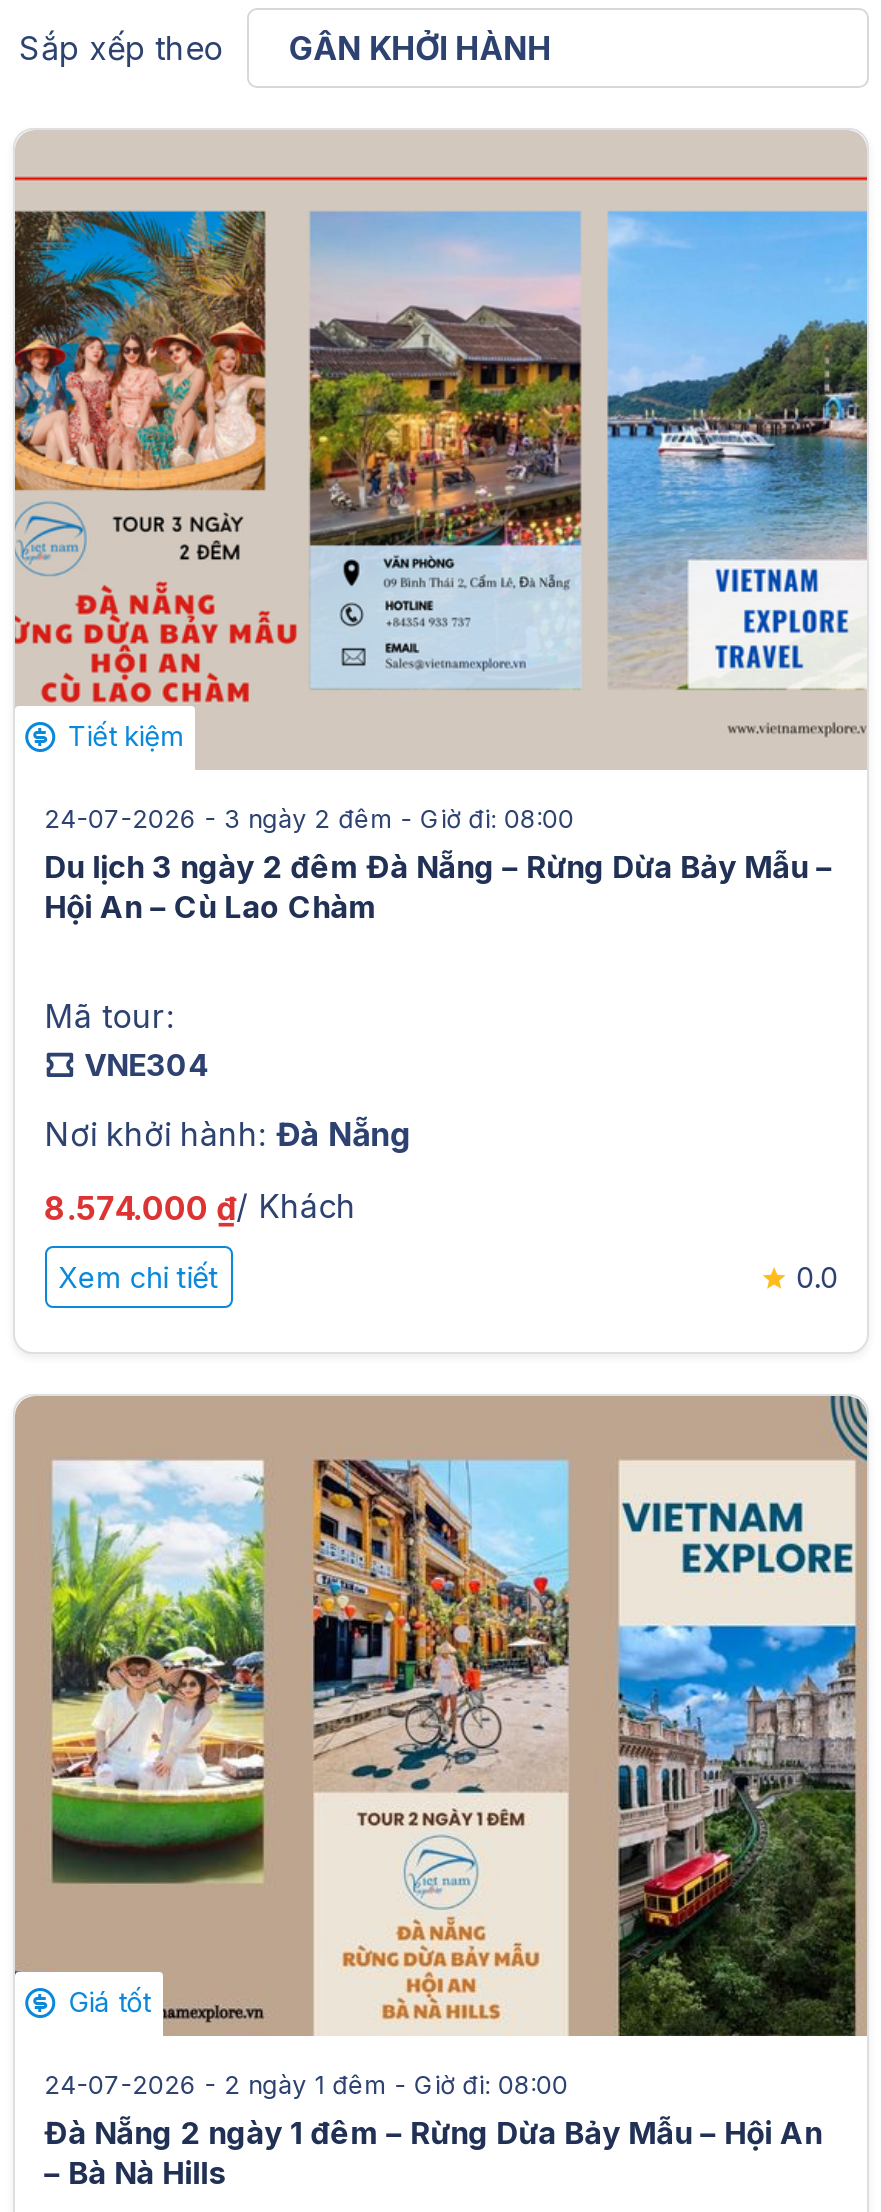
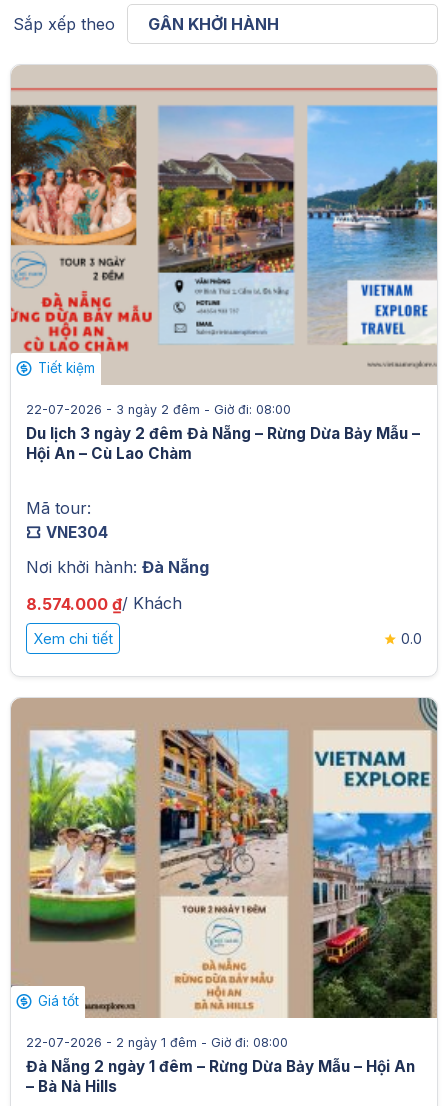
[44,804,574,834] 24-07-2026 - 3 ngày 2 đêm - Giờ đi: 08:00 -> [26,402,291,417] 22-07-2026 - 3 ngày 2 đêm - Giờ đi: 08:00
[44,2070,568,2100] 24-07-2026 - 2 ngày 1 đêm - Giờ đi: 08:00 -> [26,1035,288,1050] 22-07-2026 - 2 ngày 1 đêm - Giờ đi: 08:00

